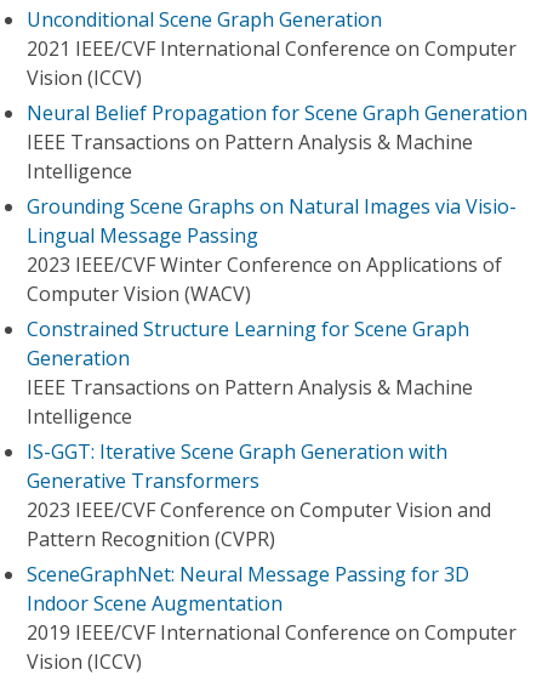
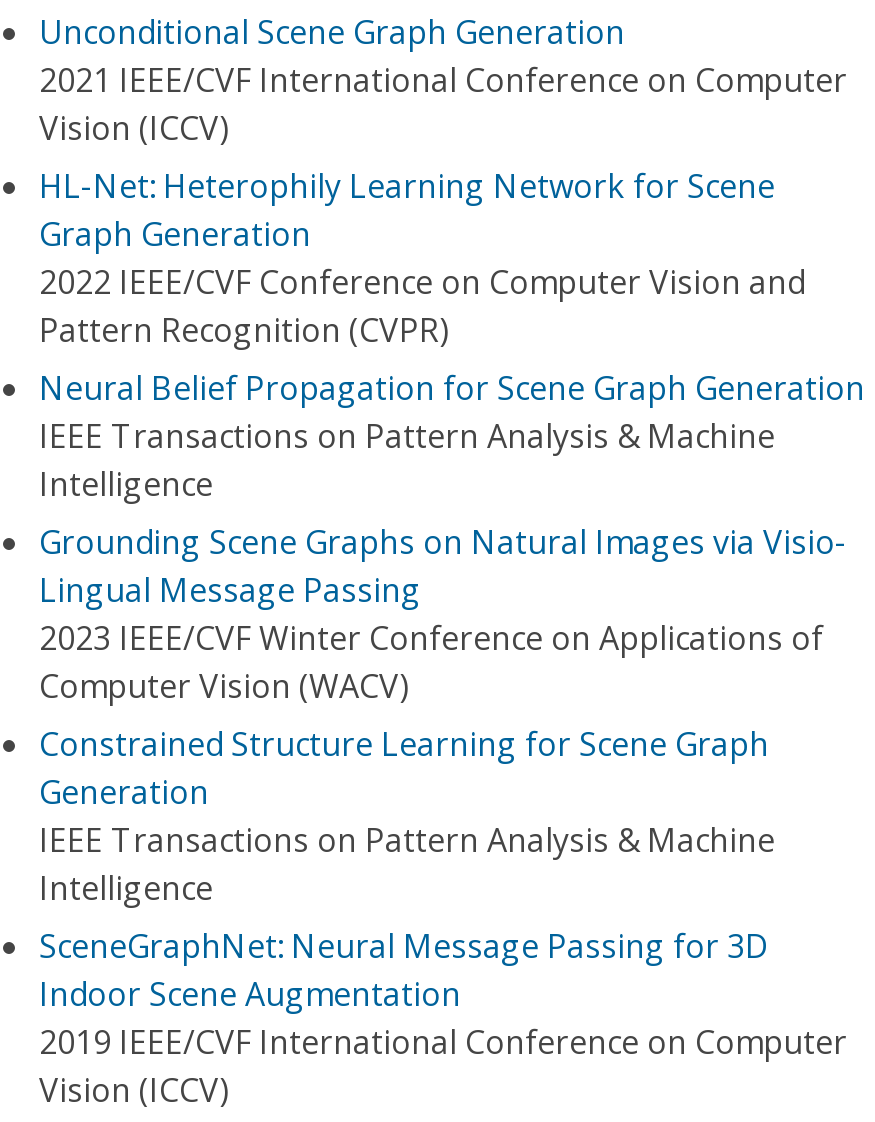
none -> [39,164,805,304] HL-Net: Heterophily Learning Network for Scene | Graph Generation | 2022 IEEE/CVF Conference on Computer Vision and
moved [27,100,527,430] -> [39,366,865,910]: Neural Belief Propagation for Scene Graph Generation | IEEE Transactions on Pattern Analysis & Machine | Intelligence | ... | IEEE Transactions on Pattern Analysis & Machine | Intelligence
[27,438,491,523] IS-GGT: Iterative Scene Graph Generation with | Generative Transformers | 2023 IEEE/CVF Conference on Computer Vision and -> none
moved [27,526,275,552] -> [39,308,449,352]: Pattern Recognition (CVPR)

